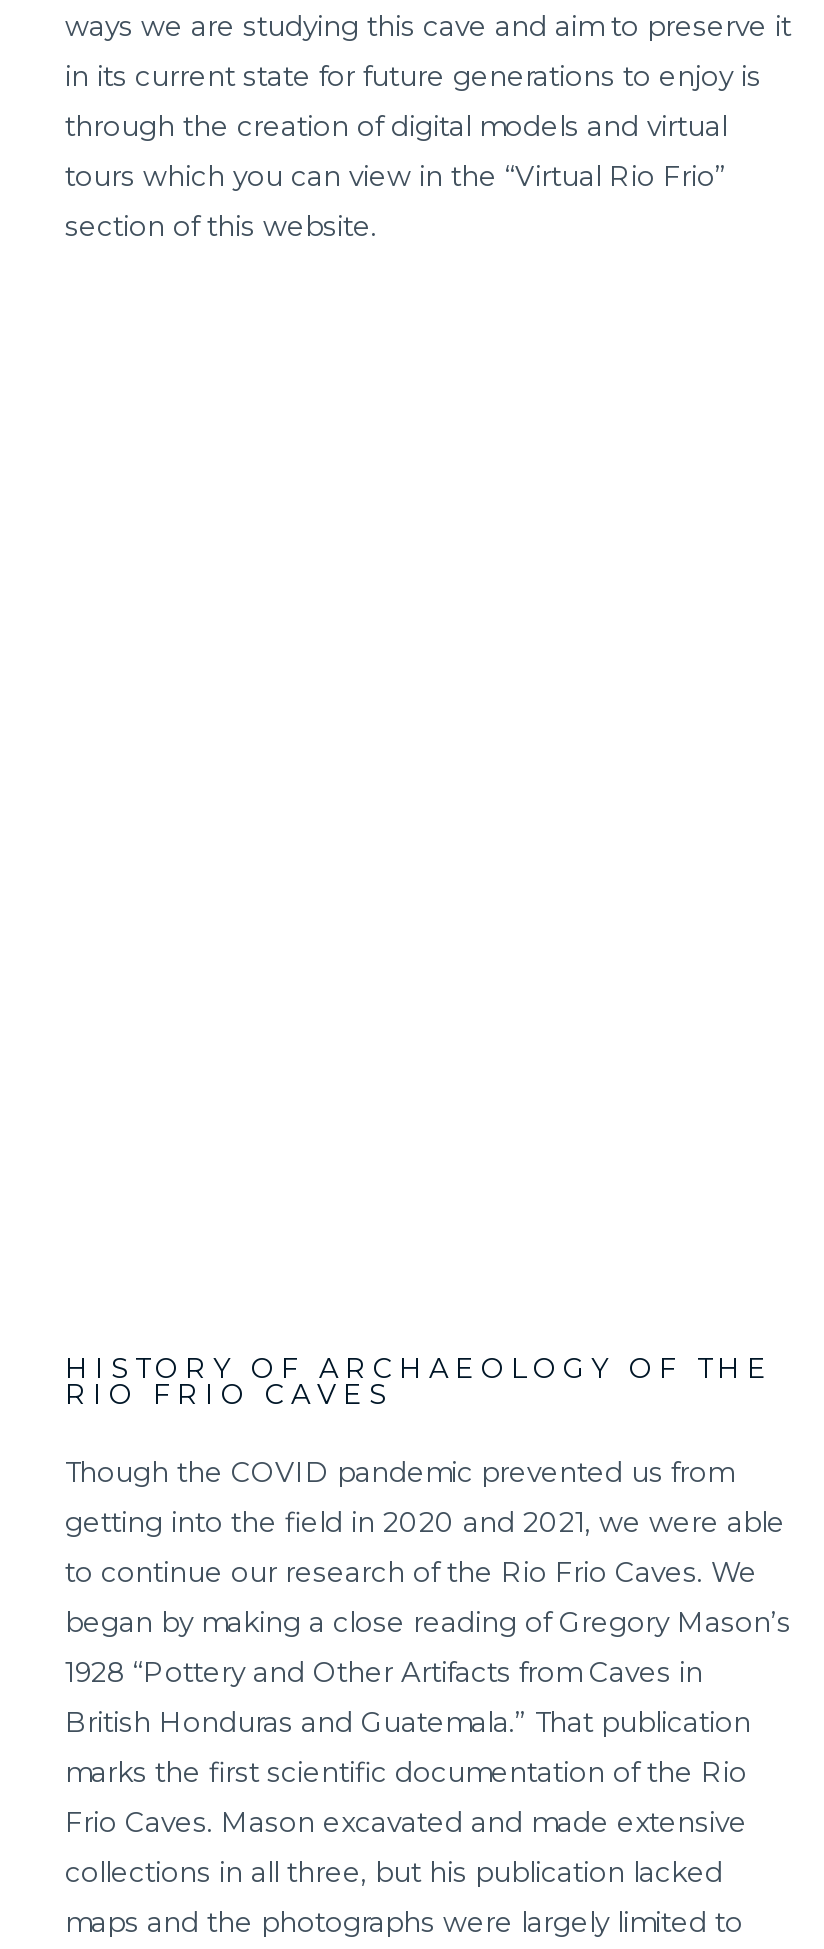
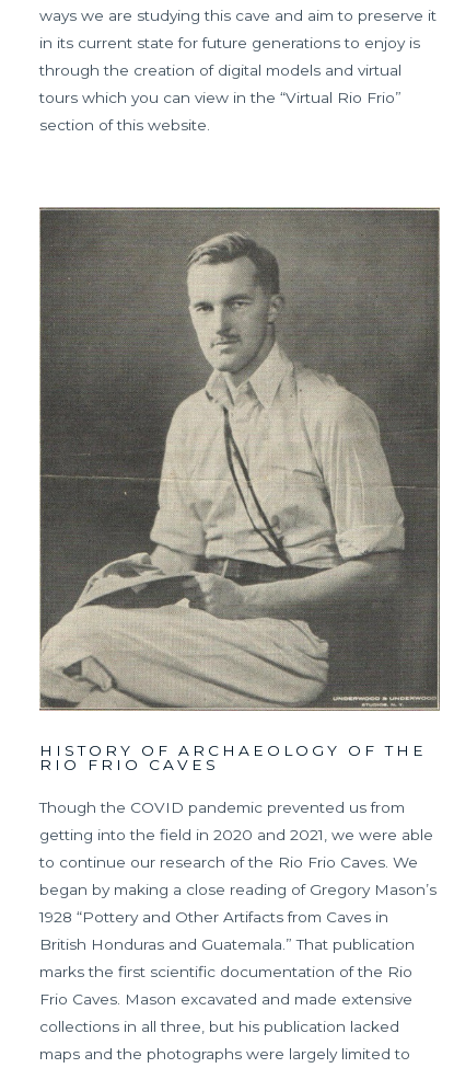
none -> [38,206,441,712] [image]

